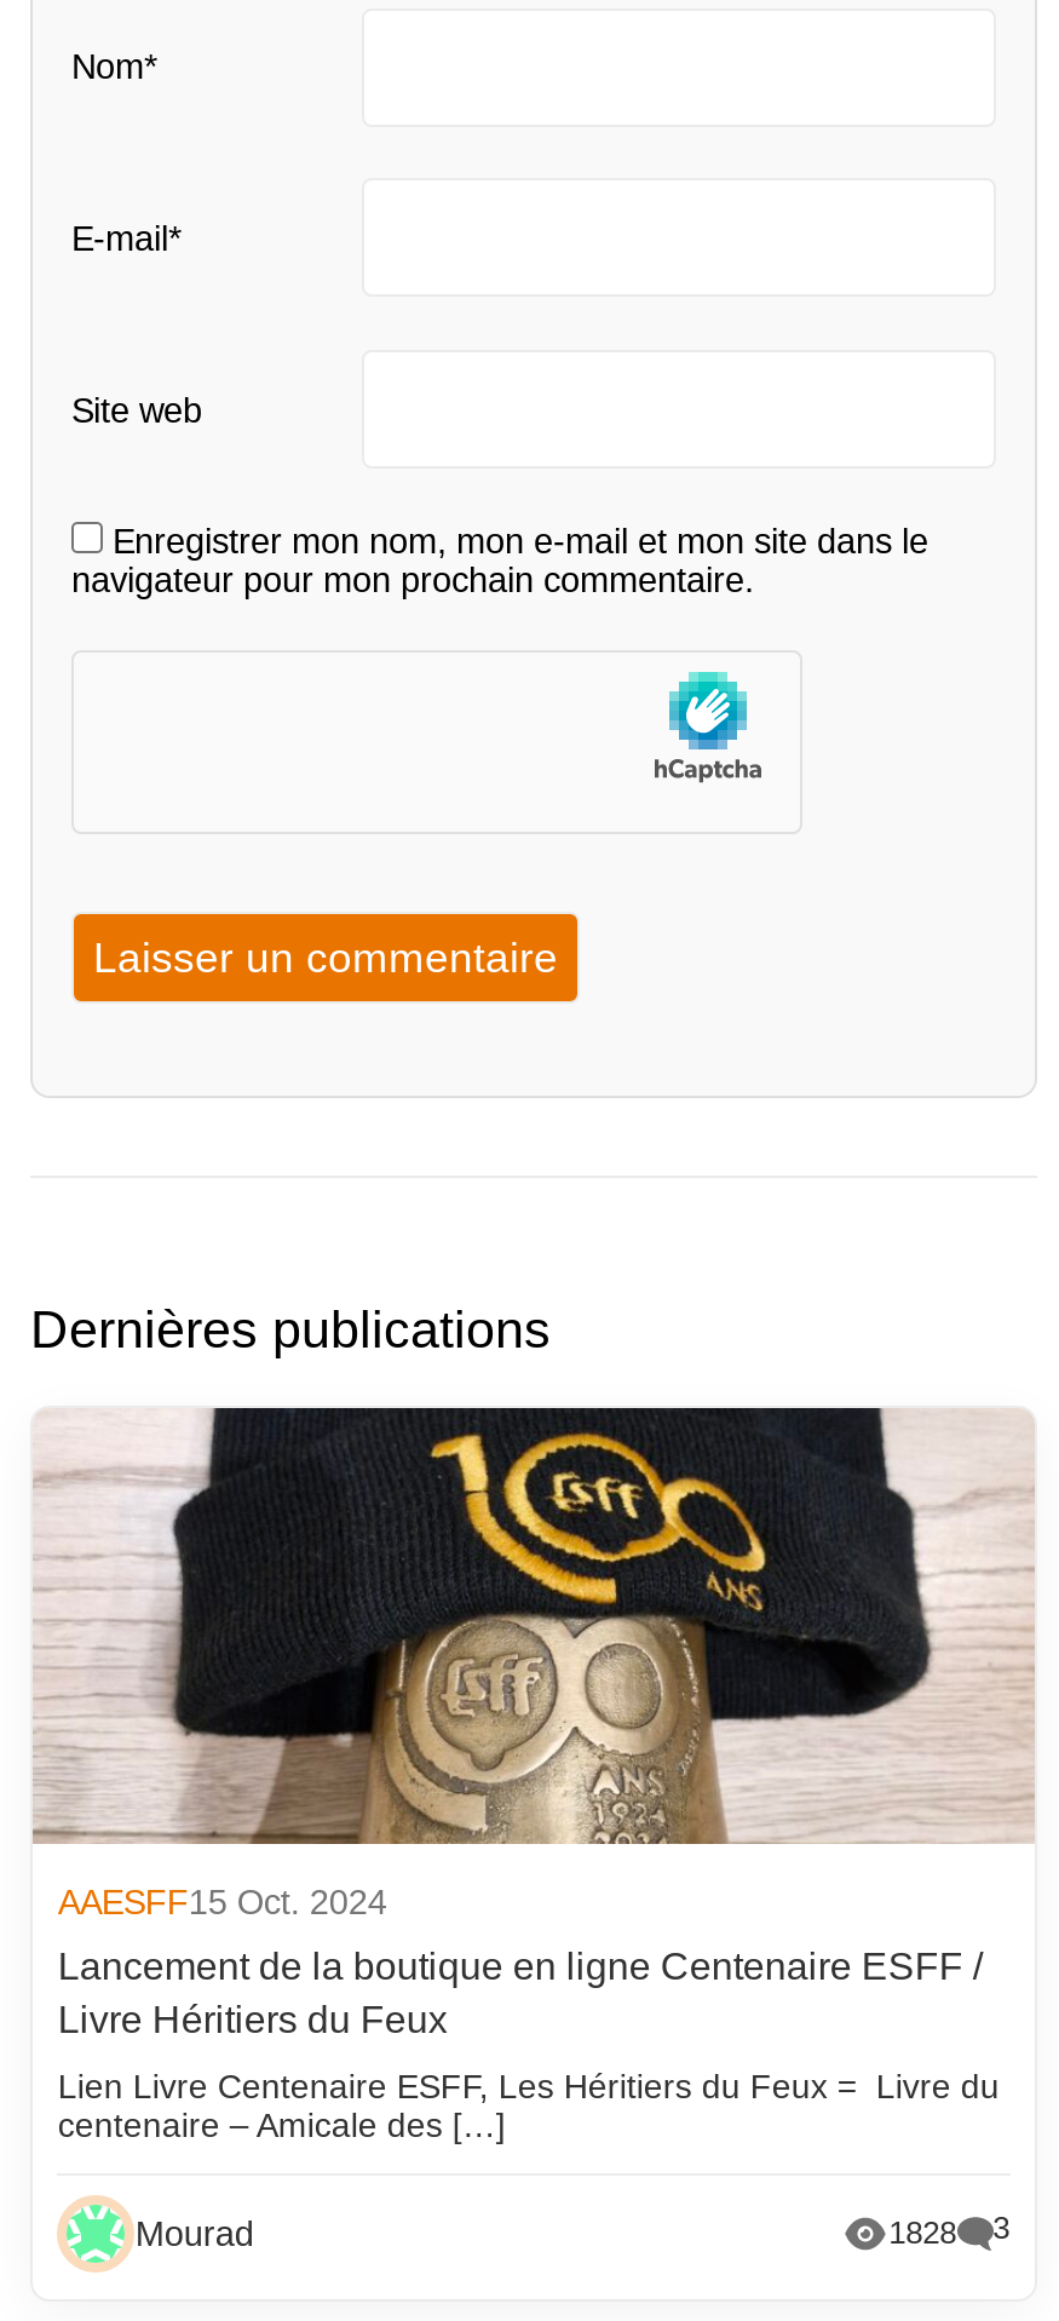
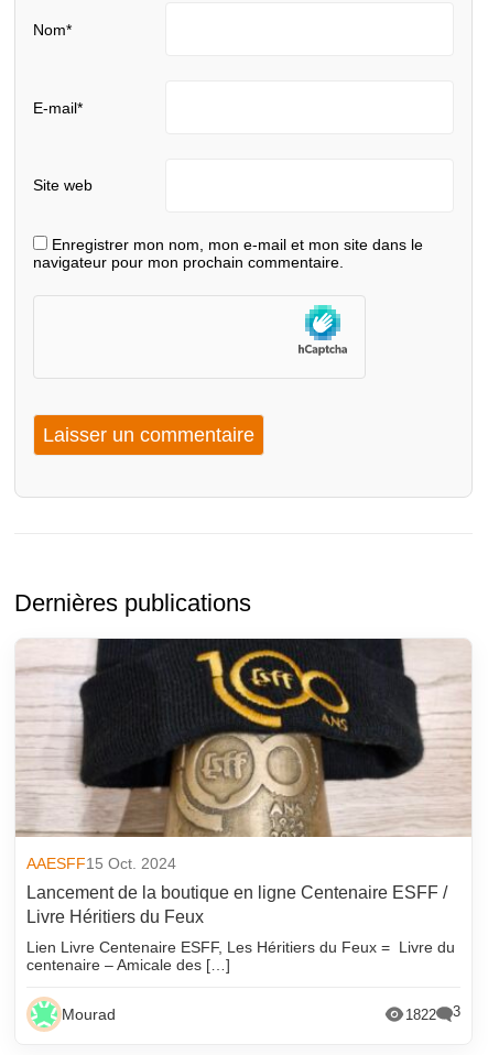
[889,2209,1010,2251] 1828 3 -> [405,1003,460,1023] 1822 3

